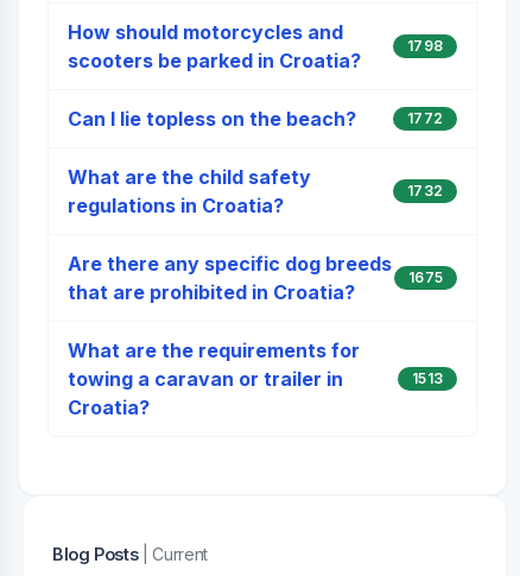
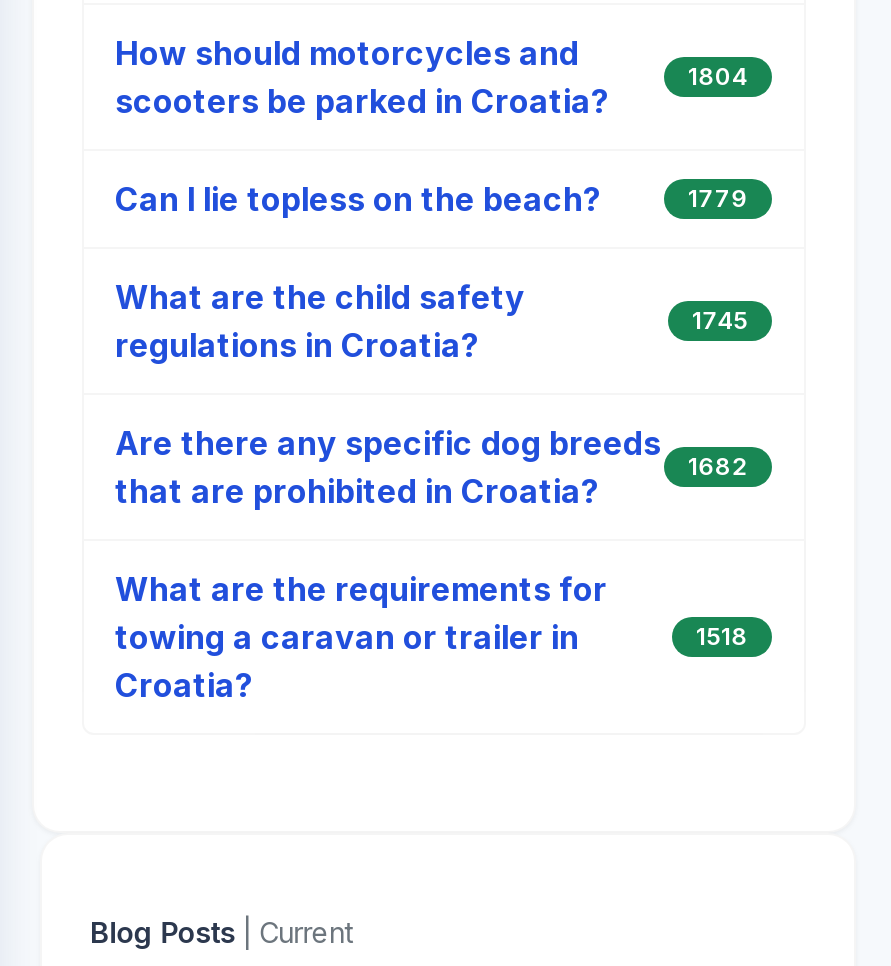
[407,37,443,55] 1798 -> [688,61,748,91] 1804
[407,109,443,127] 1772 -> [688,183,748,213] 1779
[407,182,443,200] 1732 -> [692,305,748,335] 1745
[408,268,443,286] 1675 -> [688,451,748,481] 1682
[412,369,443,387] 1513 -> [696,621,748,651] 1518

